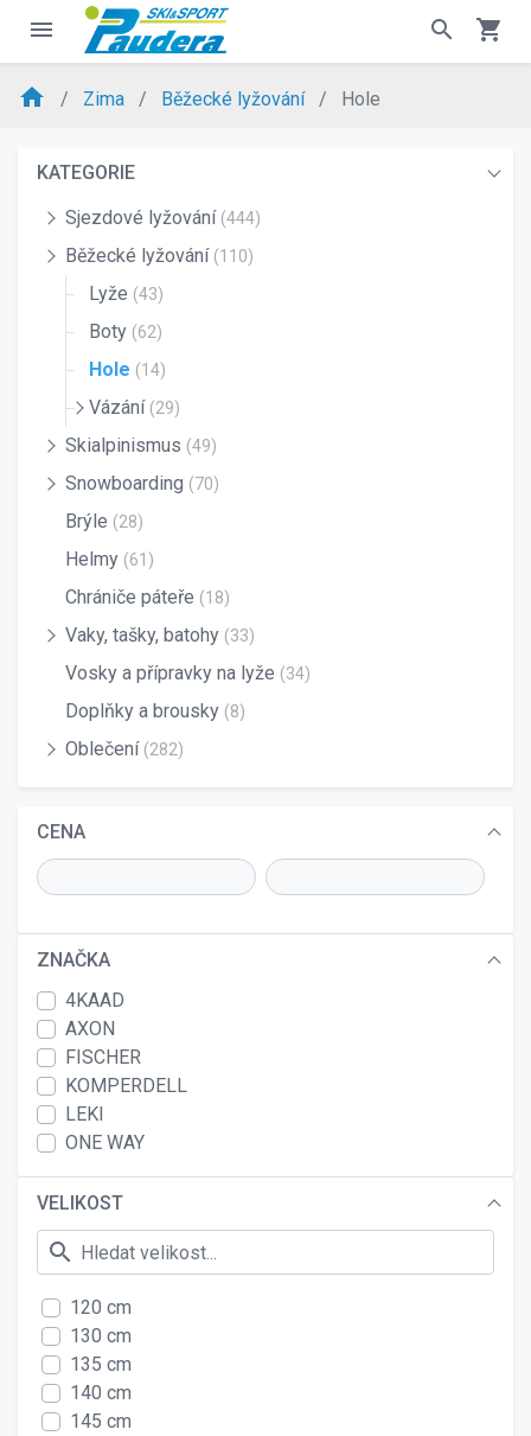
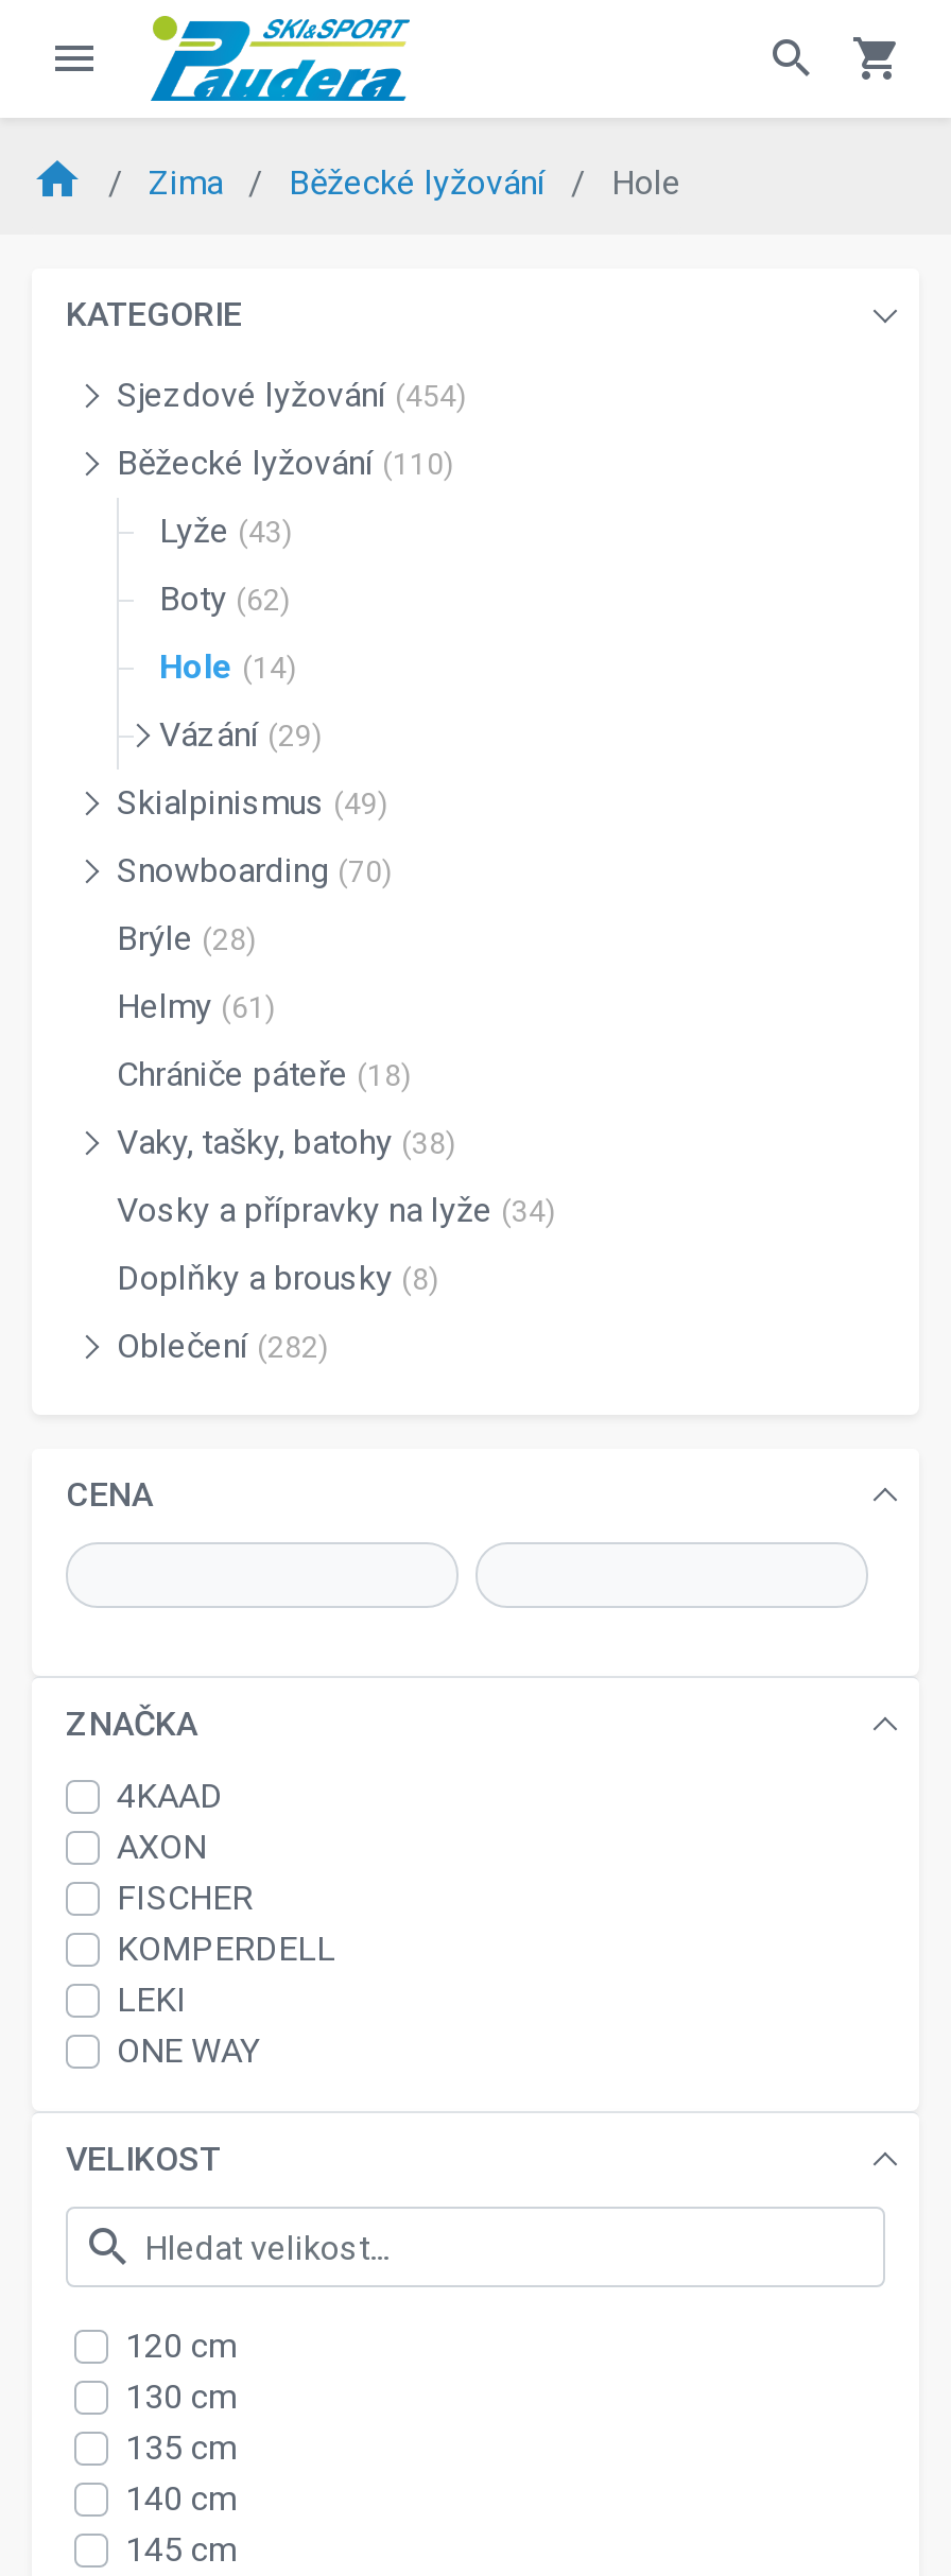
[65,206,261,229] Sjezdové lyžování (444) -> [117,375,467,415] Sjezdové lyžování (454)
[65,624,255,646] Vaky, tašky, batohy (33) -> [117,1122,456,1162] Vaky, tašky, batohy (38)

